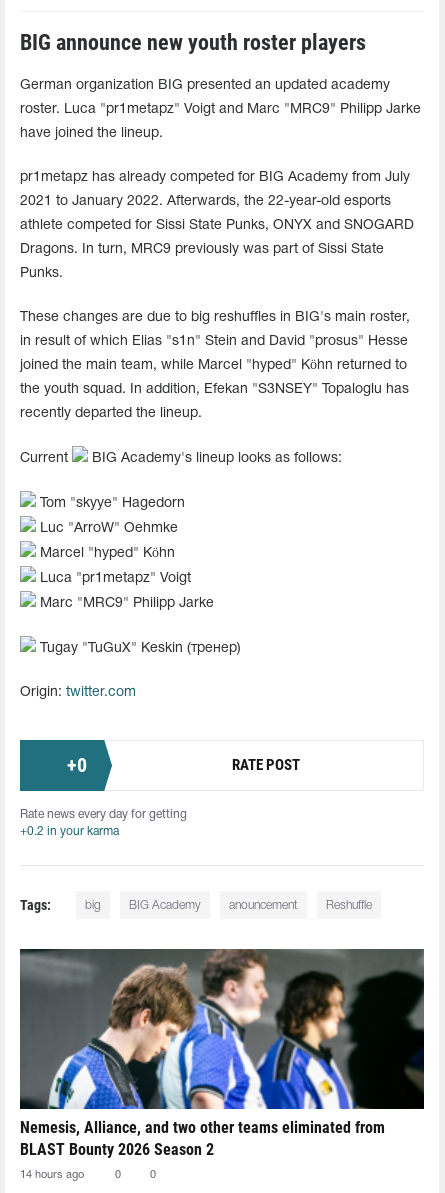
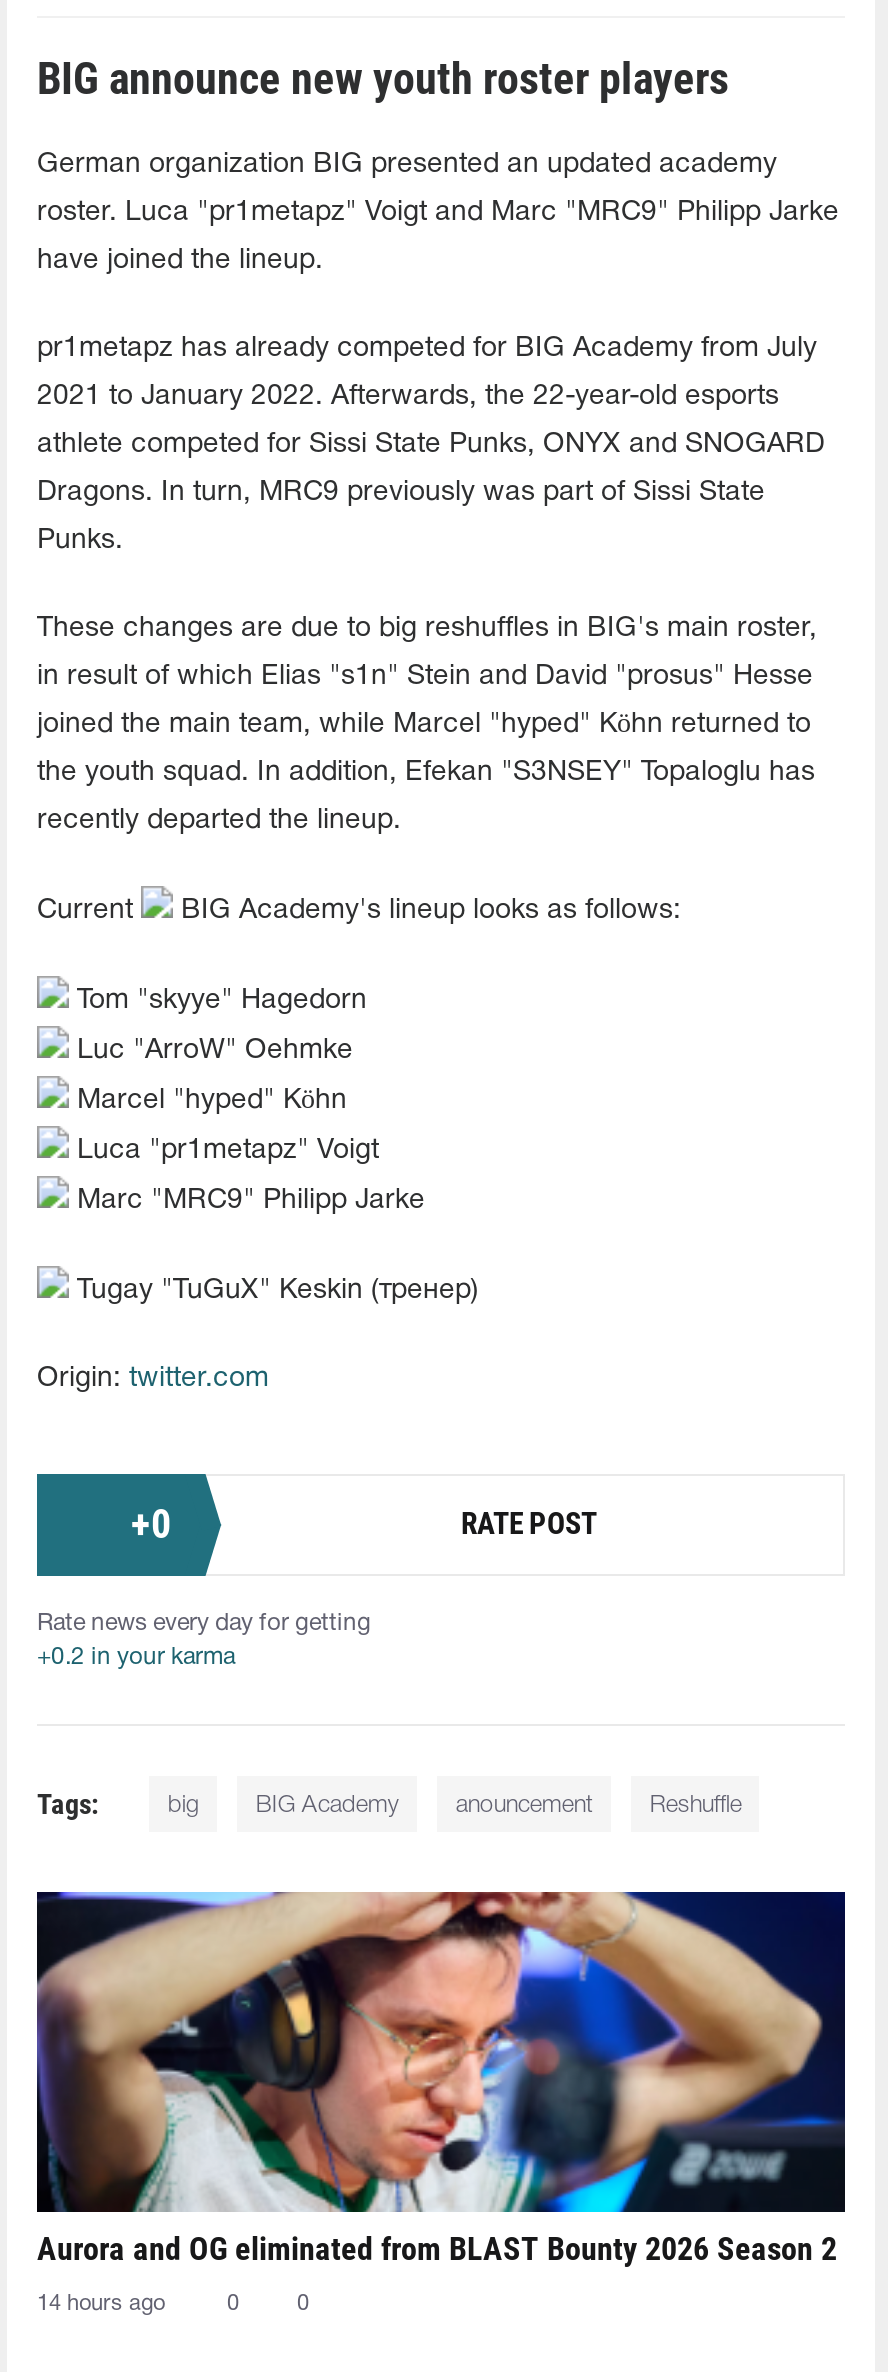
[20,948,425,1159] [image] | Nemesis, Alliance, and two other teams eliminated from | BLAST Bounty 2026 Season 2 -> [37,1890,845,2267] [image] | Aurora and OG eliminated from BLAST Bounty 2026 Season 2

